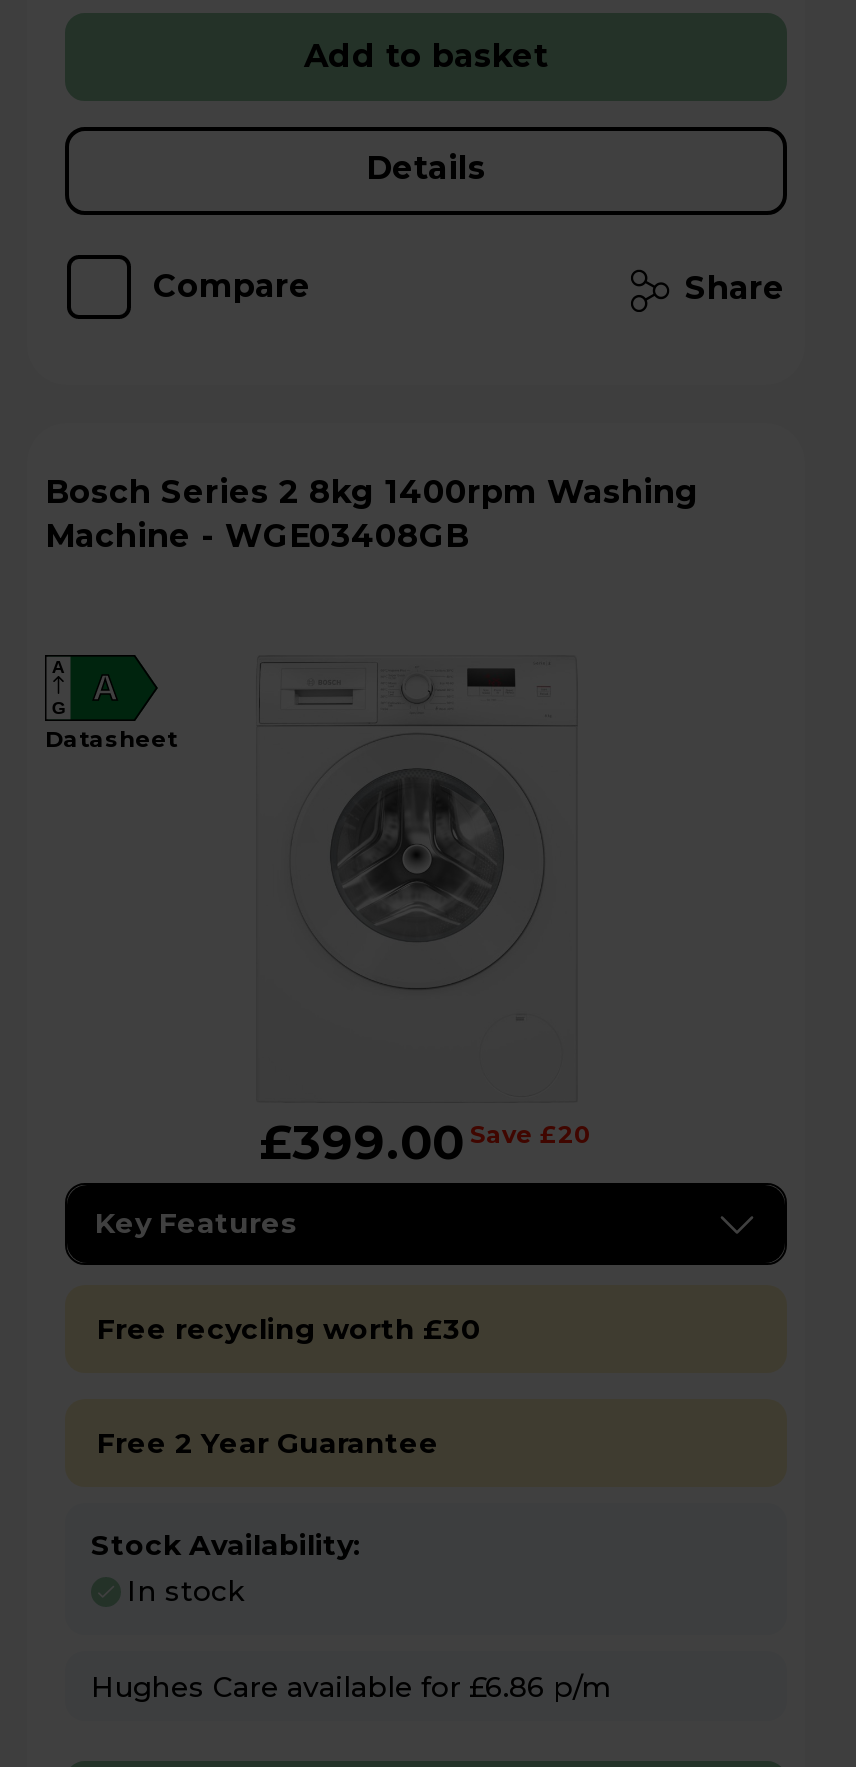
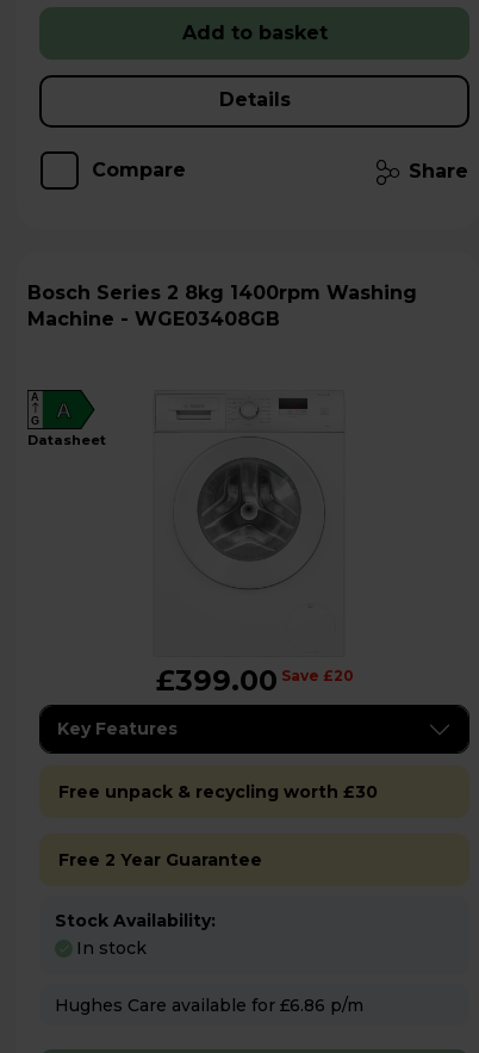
[97,1311,481,1347] Free recycling worth £30 -> [58,781,378,803] Free unpack & recycling worth £30

